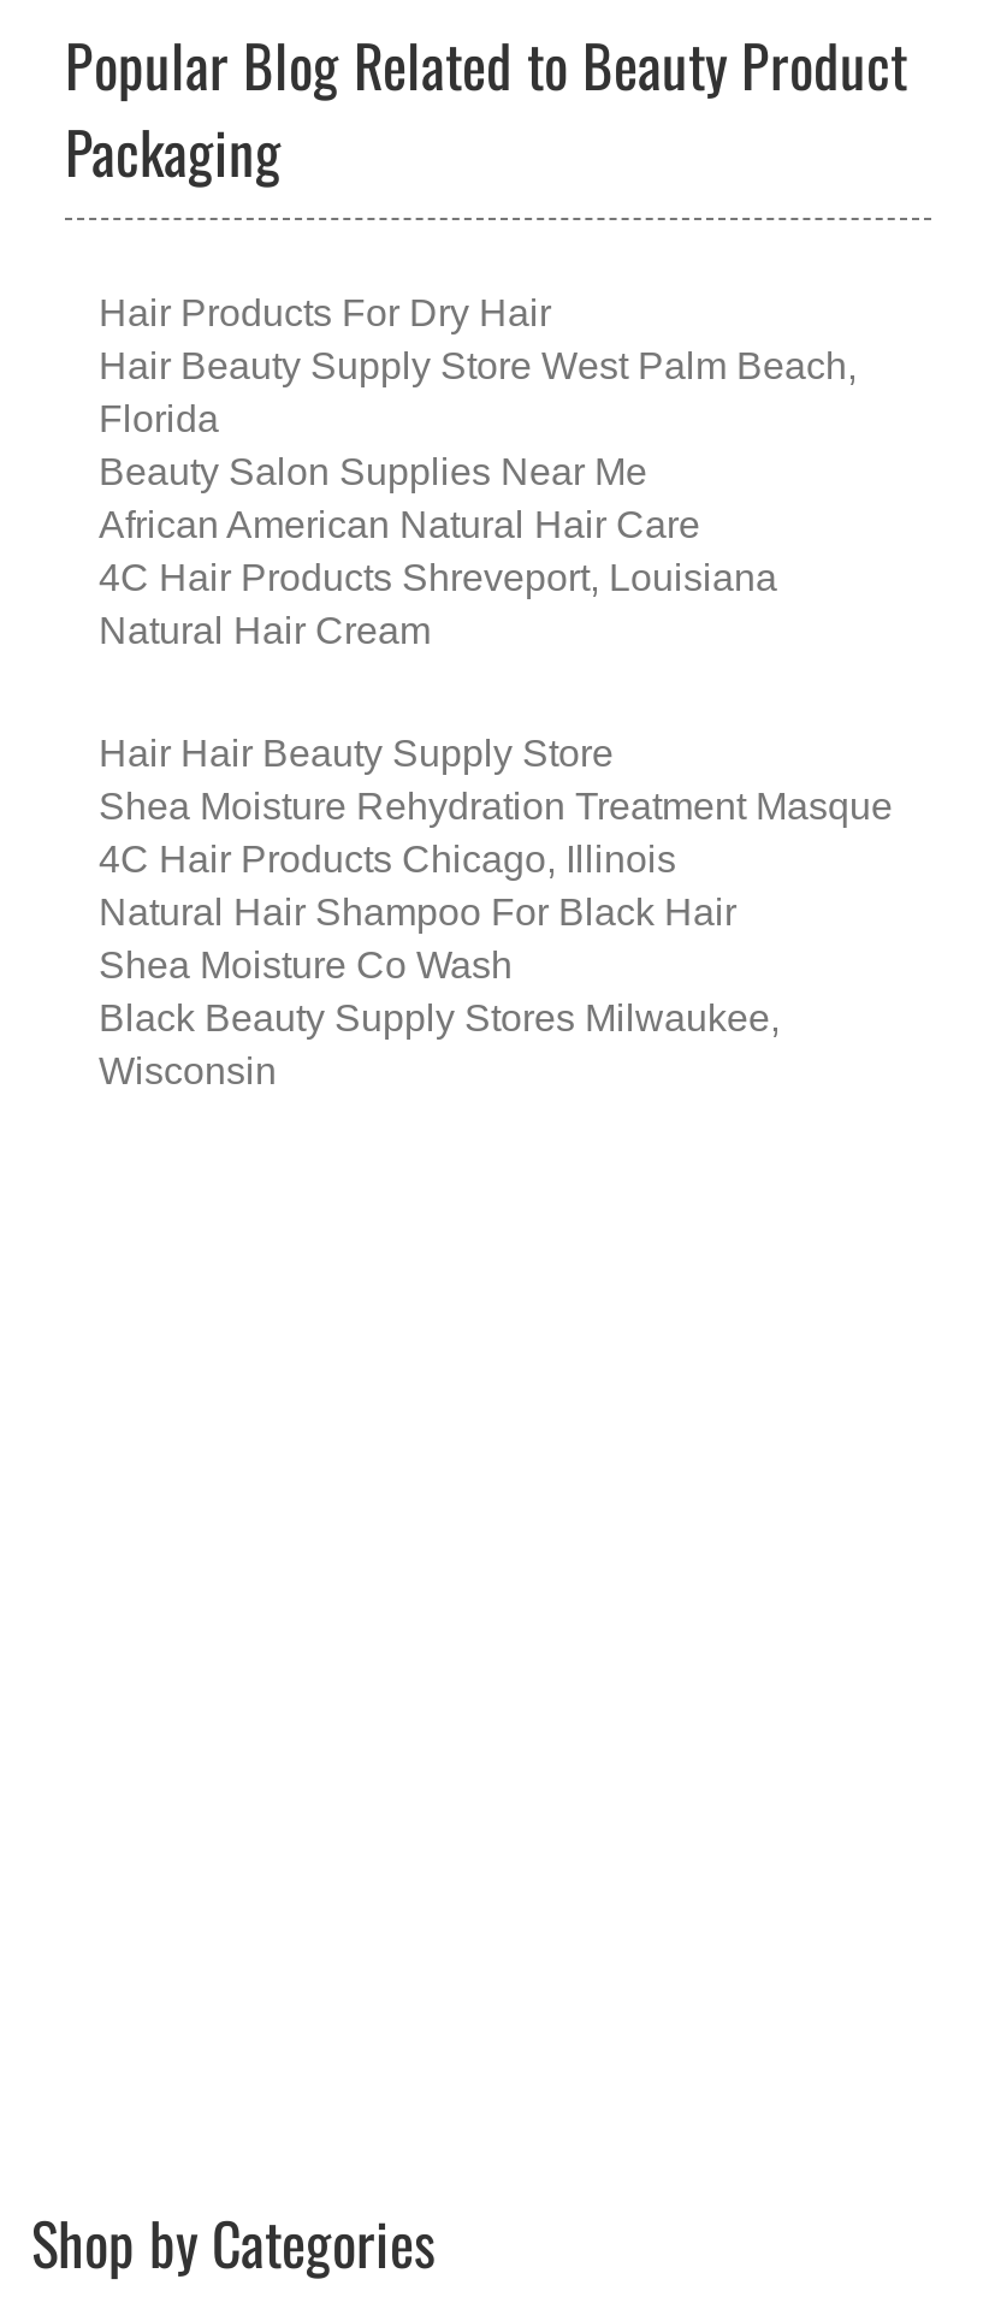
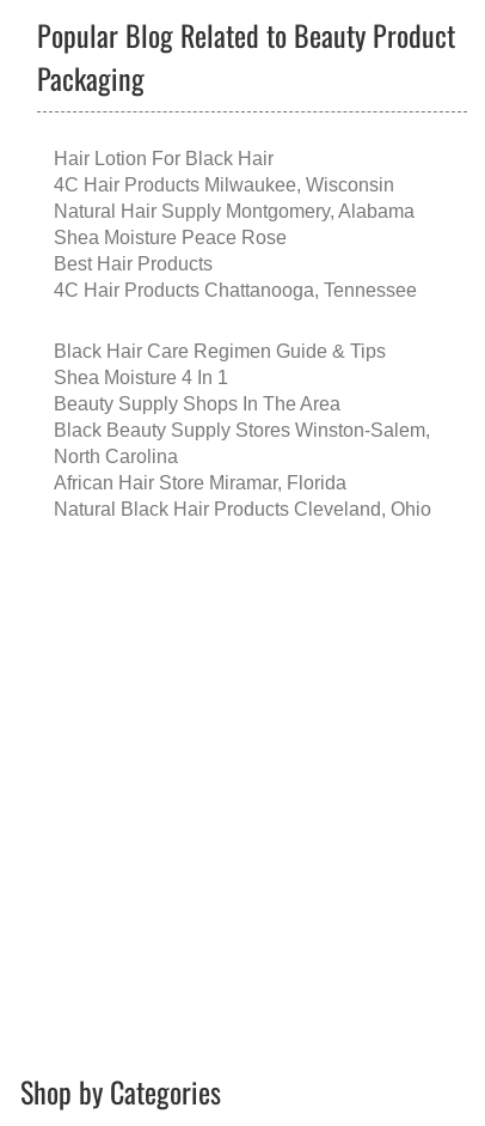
[99,293,857,651] Hair Products For Dry Hair | Hair Beauty Supply Store West Palm Beach, | Florida | Beauty Salon Supplies Near Me | African American Natural Hair Care | 4C Hair Products Shreveport, Louisiana | Natural Hair Cream -> [54,149,417,301] Hair Lotion For Black Hair | 4C Hair Products Milwaukee, Wisconsin | Natural Hair Supply Montgomery, Alabama | Shea Moisture Peace Rose | Best Hair Products | 4C Hair Products Chattanooga, Tennessee
[99,733,893,1092] Hair Hair Beauty Supply Store | Shea Moisture Rehydration Treatment Masque | 4C Hair Products Chicago, Illinois | Natural Hair Shampoo For Black Hair | Shea Moisture Co Wash | Black Beauty Supply Stores Milwaukee, | Wisconsin -> [54,341,431,520] Black Hair Care Regimen Guide & Tips | Shea Moisture 4 In 1 | Beauty Supply Shops In The Area | Black Beauty Supply Stores Winston-Salem, | North Carolina | African Hair Store Miramar, Florida | Natural Black Hair Products Cleveland, Ohio

